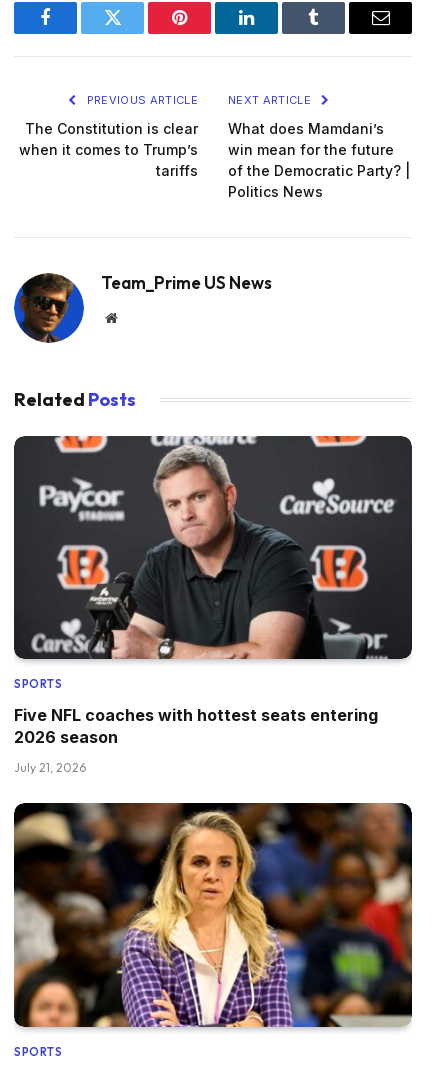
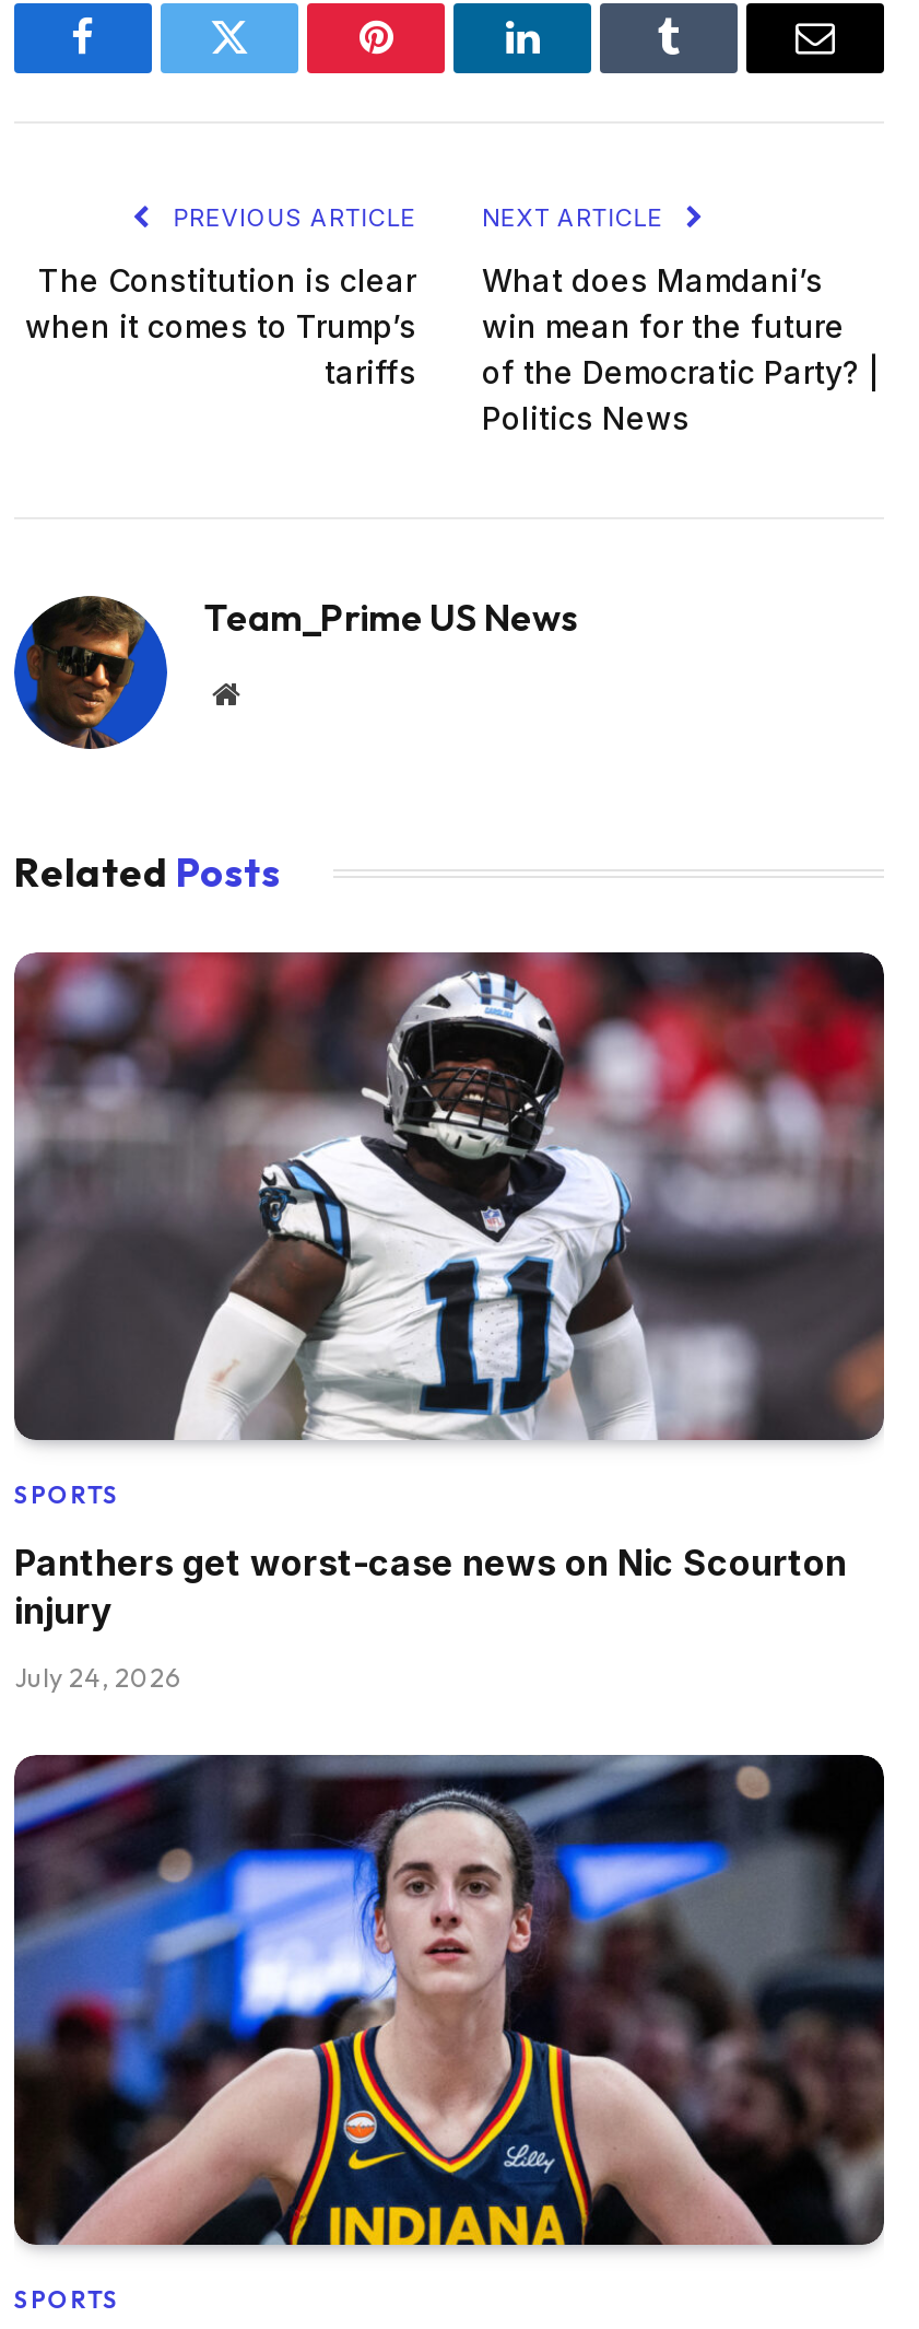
[14,435,413,660] [image] -> [14,950,886,1440] [image]
[14,705,378,747] Five NFL coaches with hottest seats entering | 2026 season -> [14,1542,847,1634] Panthers get worst-case news on Nic Scourton | injury
[14,760,86,775] July 21, 2026 -> [14,1662,180,1695] July 24, 2026
[13,802,413,1028] [image] -> [12,1753,886,2247] [image]

